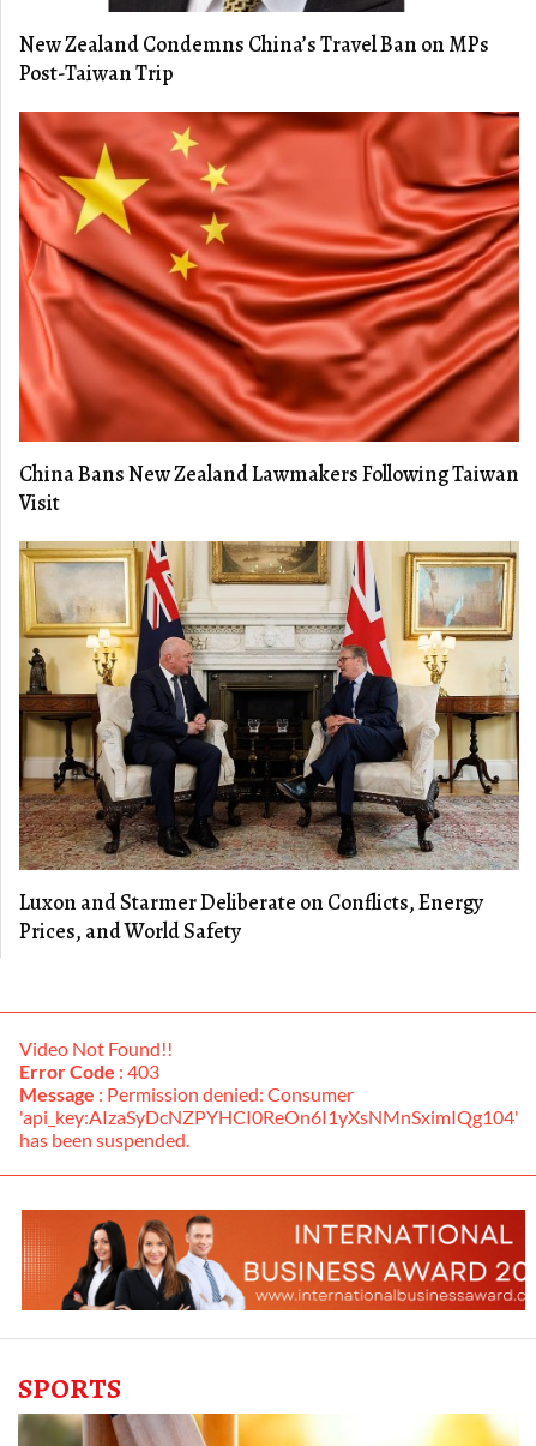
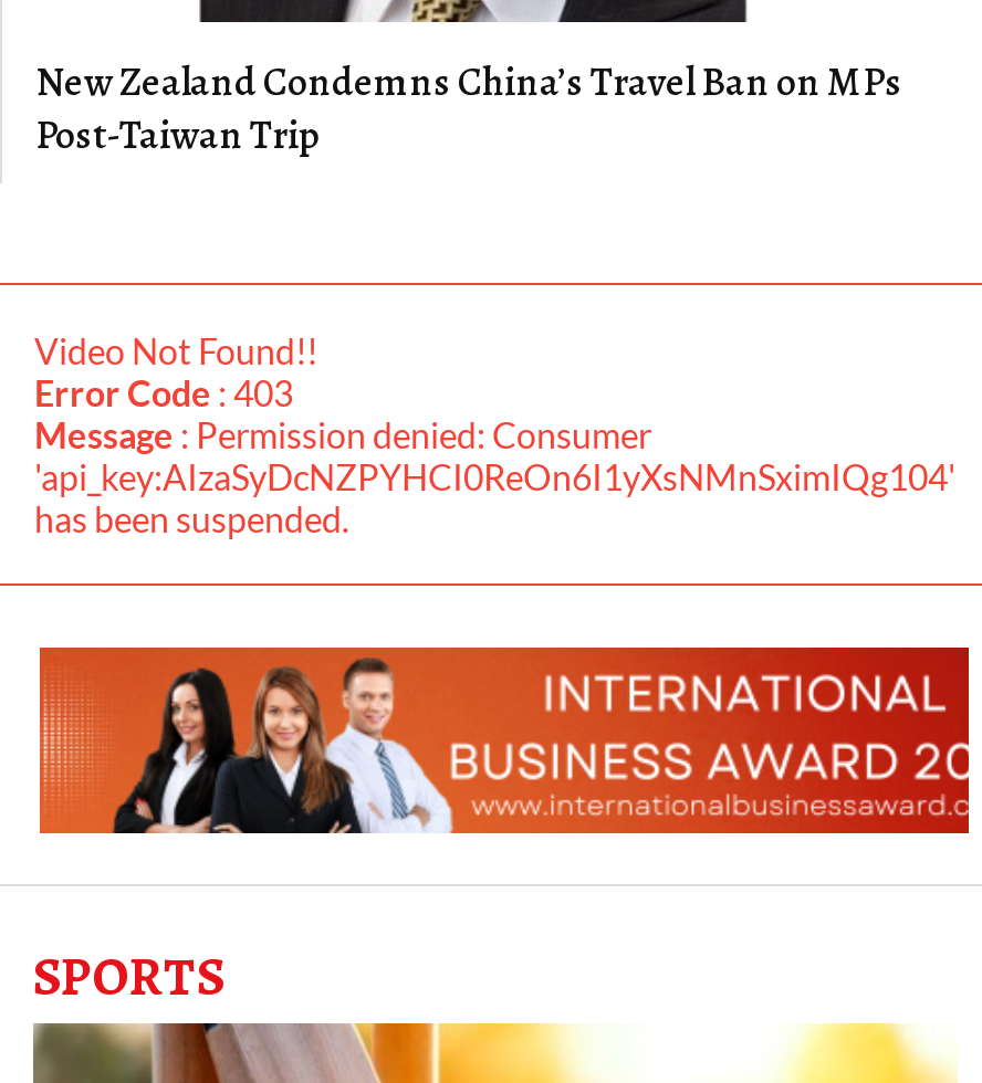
[18,110,520,517] [image] | China Bans New Zealand Lawmakers Following Taiwan | Visit -> none
[18,540,520,946] [image] | Luxon and Starmer Deliberate on Conflicts, Energy | Prices, and World Safety -> none

